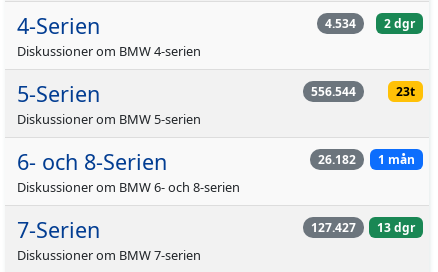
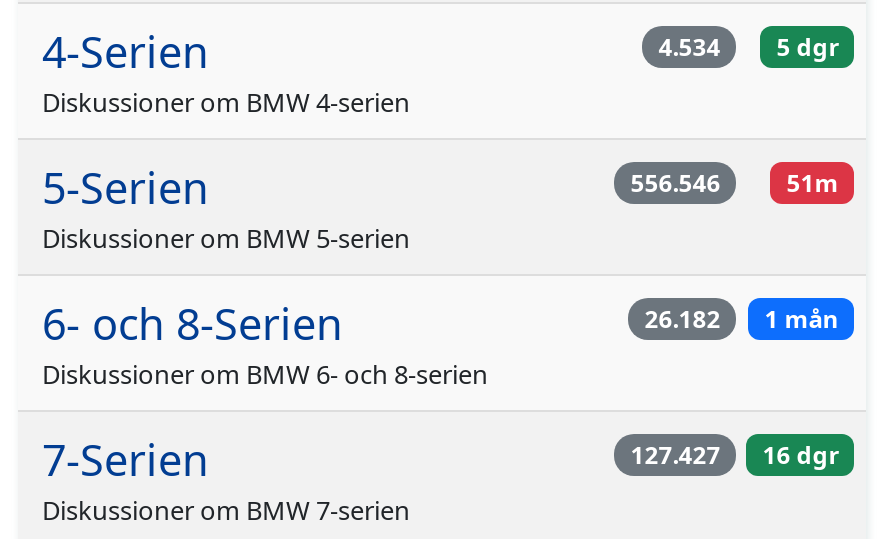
[325,15,415,32] 4.534 2 dgr -> [658,29,838,63] 4.534 5 dgr
[311,83,415,100] 556.544 | 23t -> [630,165,838,199] 556.546 | 51m
[311,219,415,236] 127.427 13 dgr -> [630,437,838,471] 127.427 16 dgr

